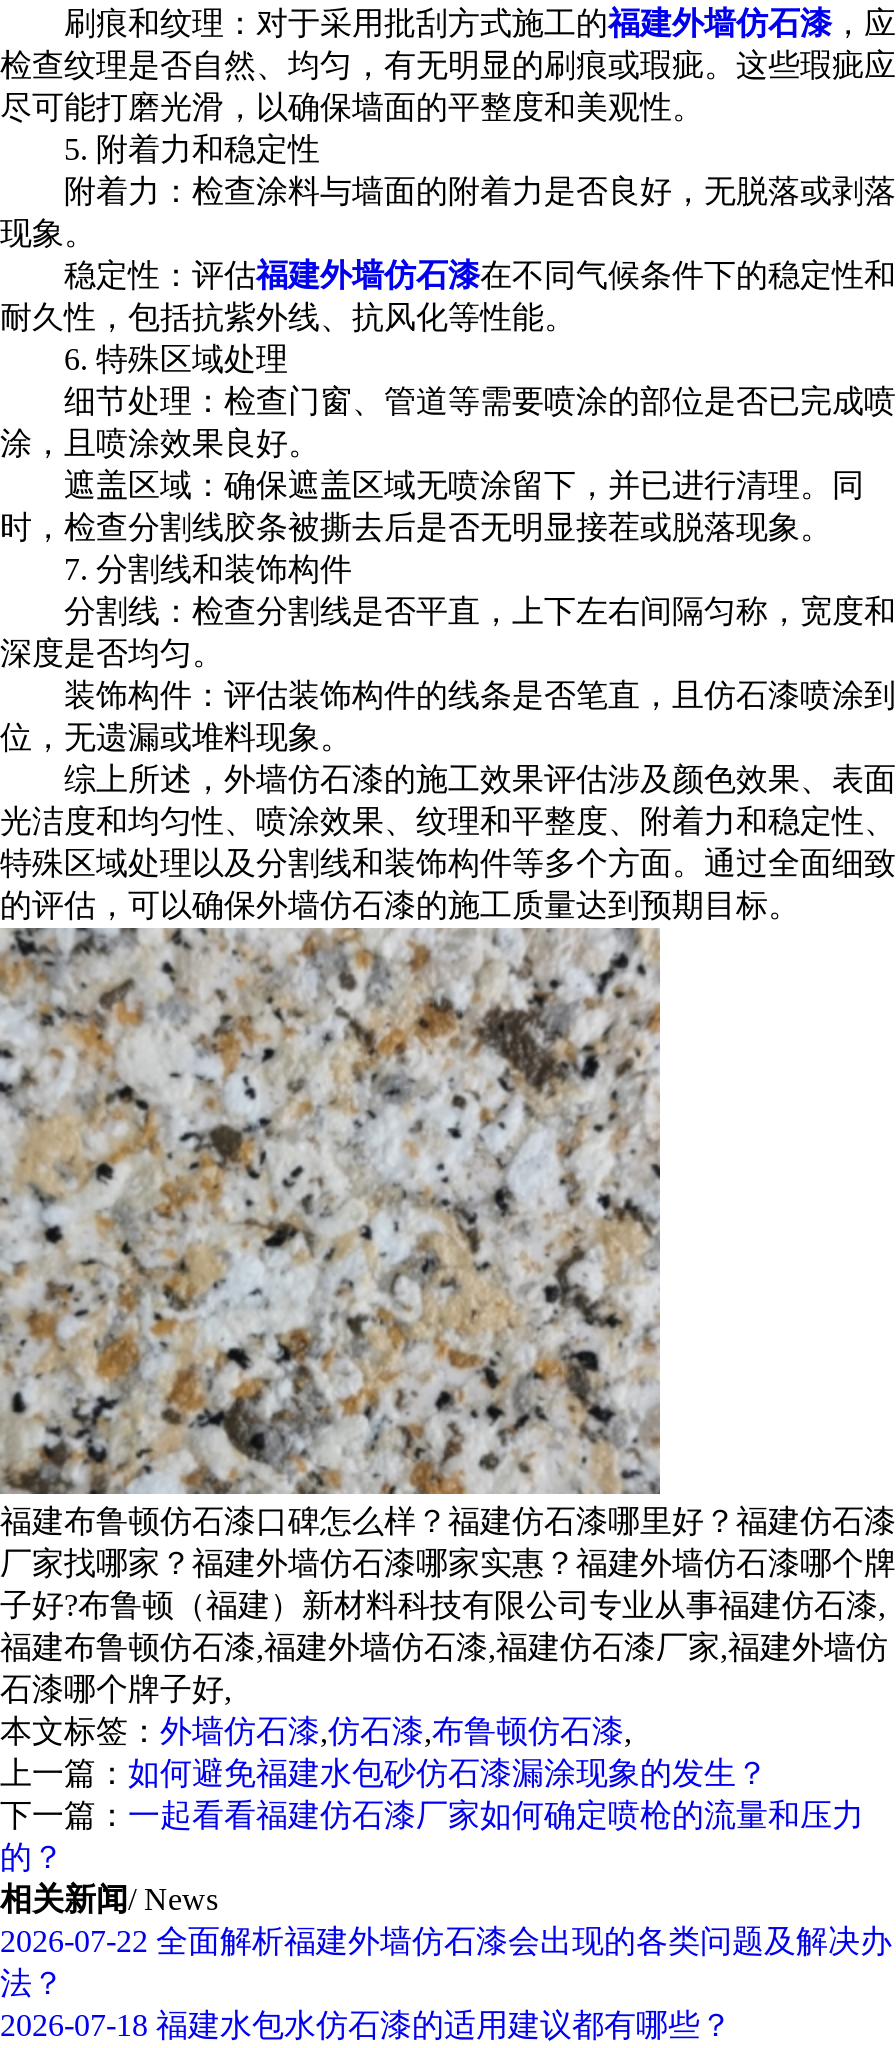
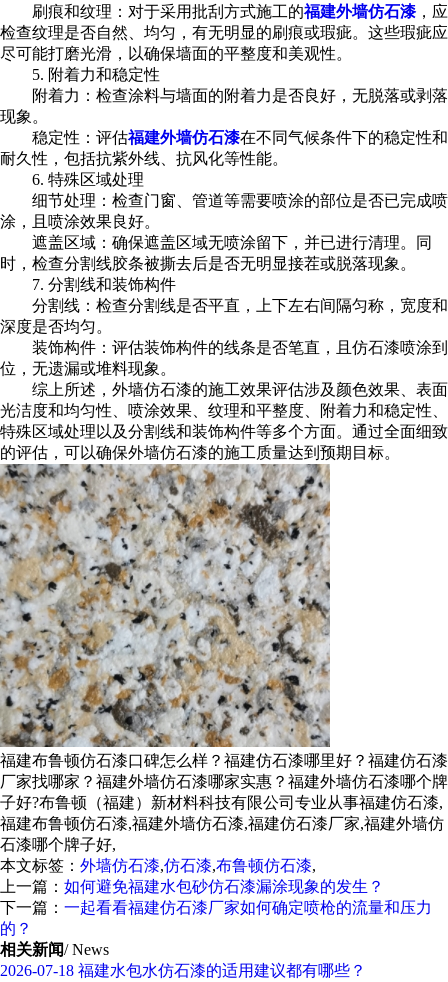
[0,1924,892,2000] 2026-07-22全面解析福建外墙仿石漆会出现的各类问题及解决办 | 法？ -> none

